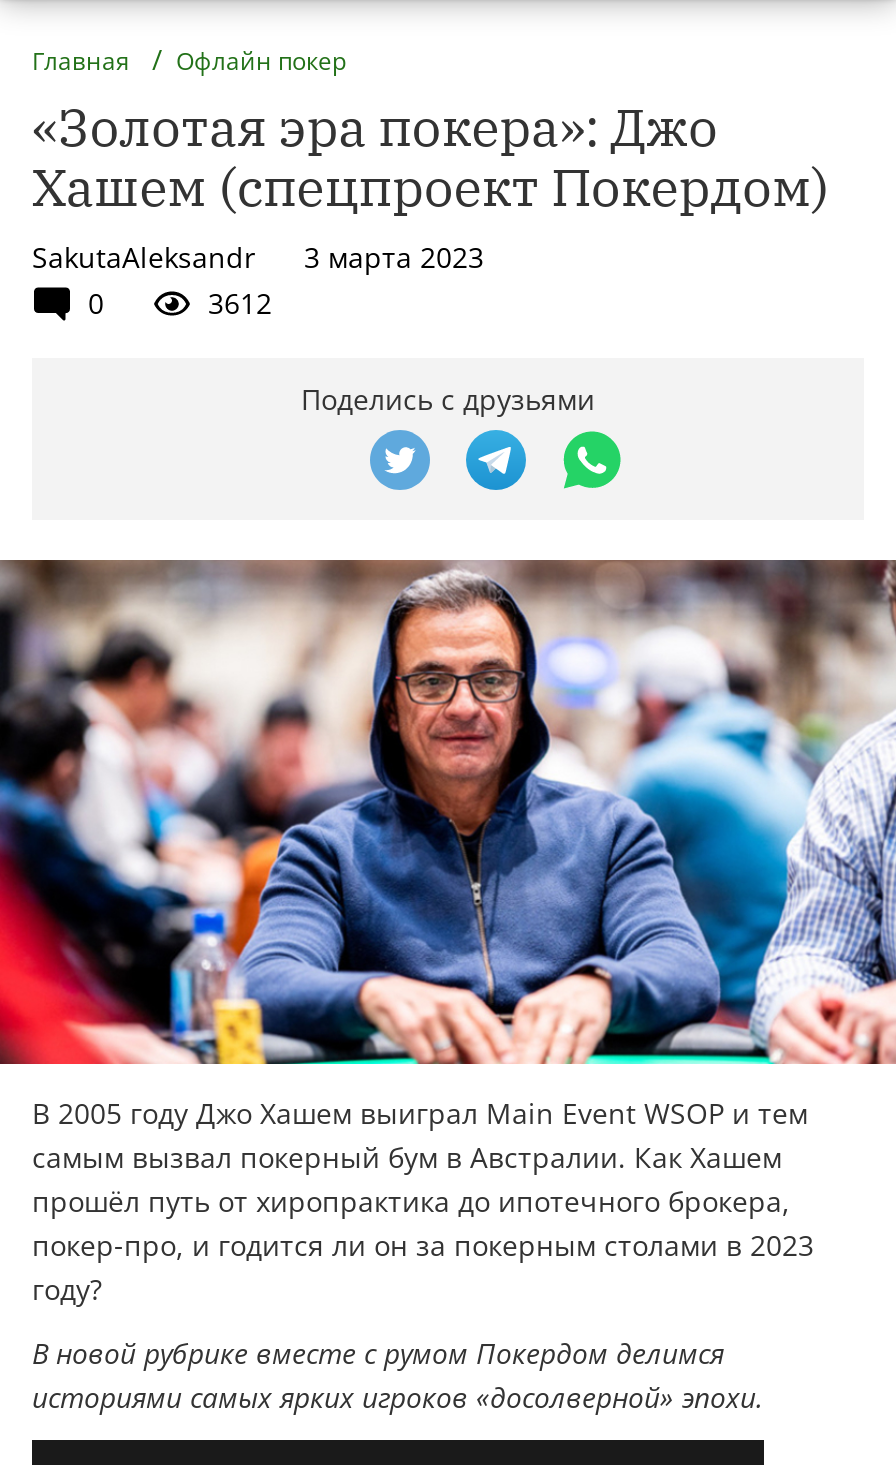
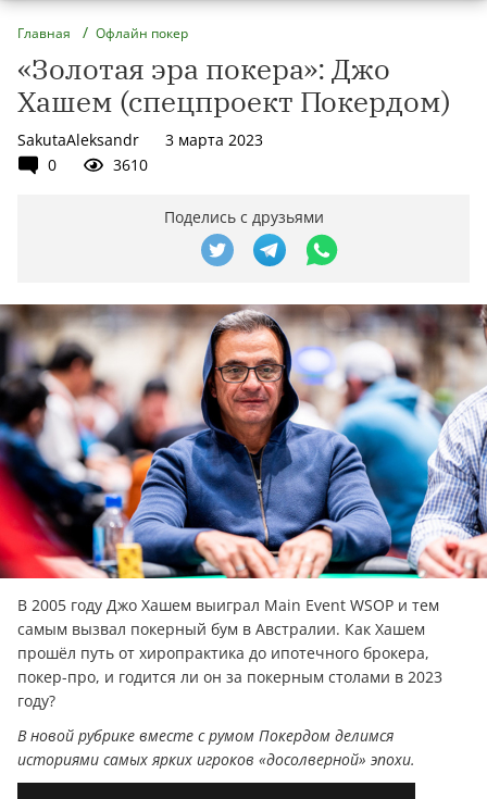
[200,284,272,322] 3612 -> [109,154,148,175] 3610

